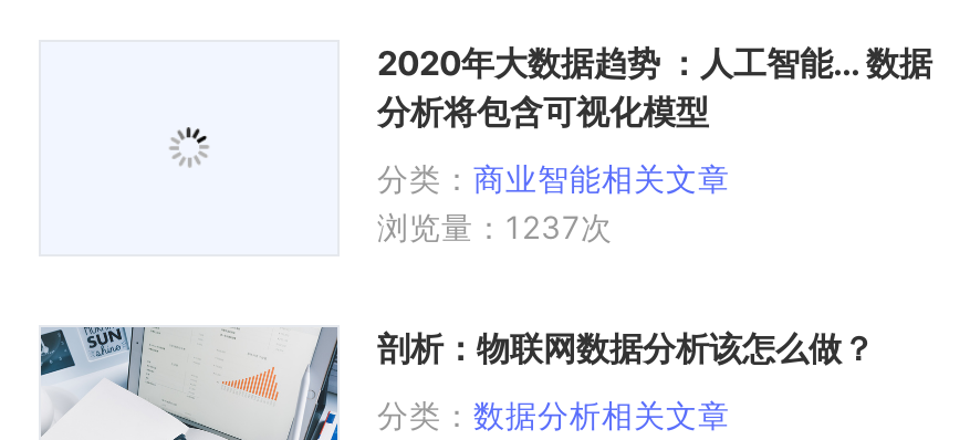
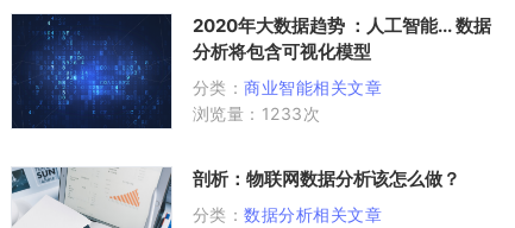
none -> [11,13,172,129] [image]
[377,208,613,245] 浏览量：1237次 -> [193,103,321,123] 浏览量：1233次

